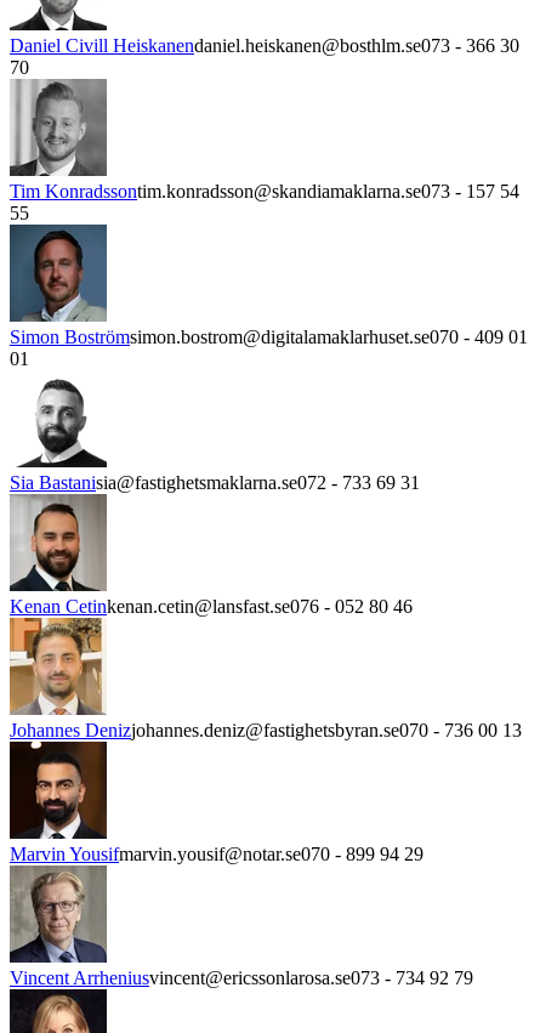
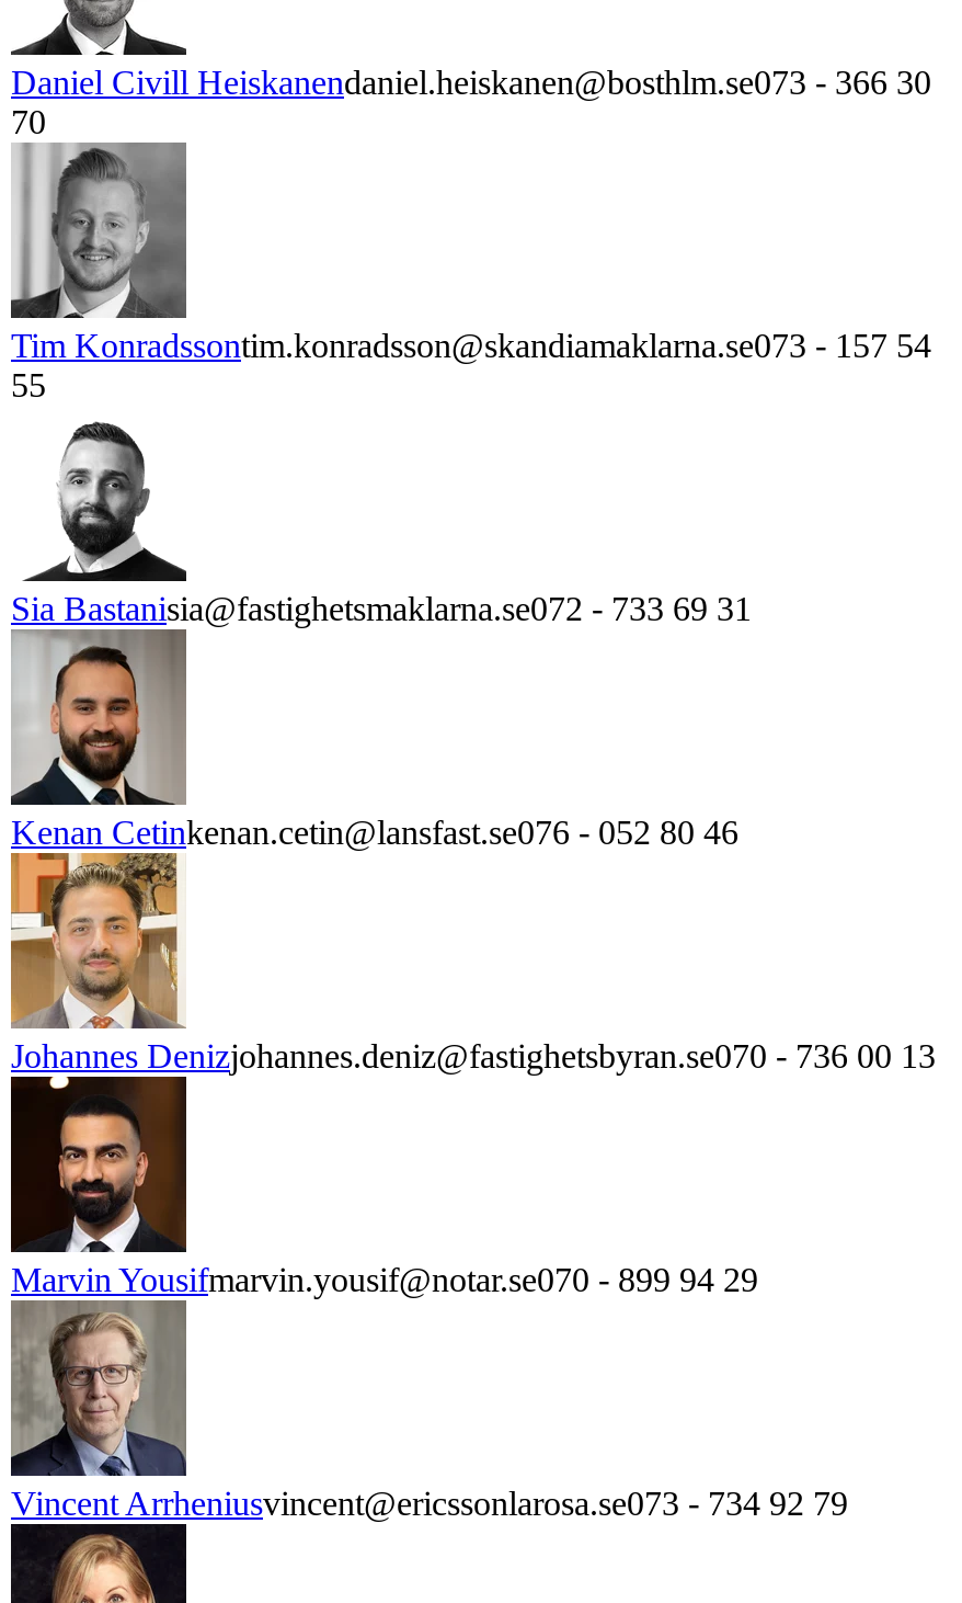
[8,225,528,369] [image] | Simon Boströmsimon.bostrom@digitalamaklarhuset.se070 - 409 01 | 01 -> none

